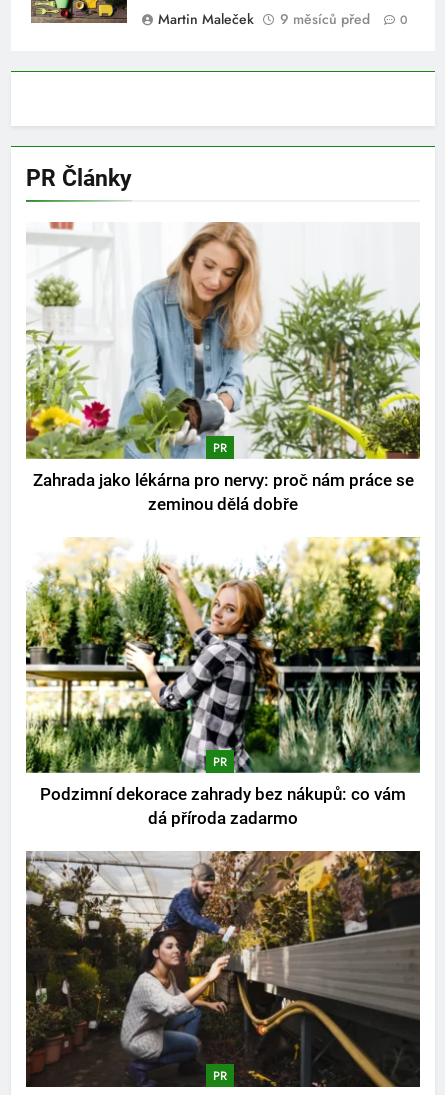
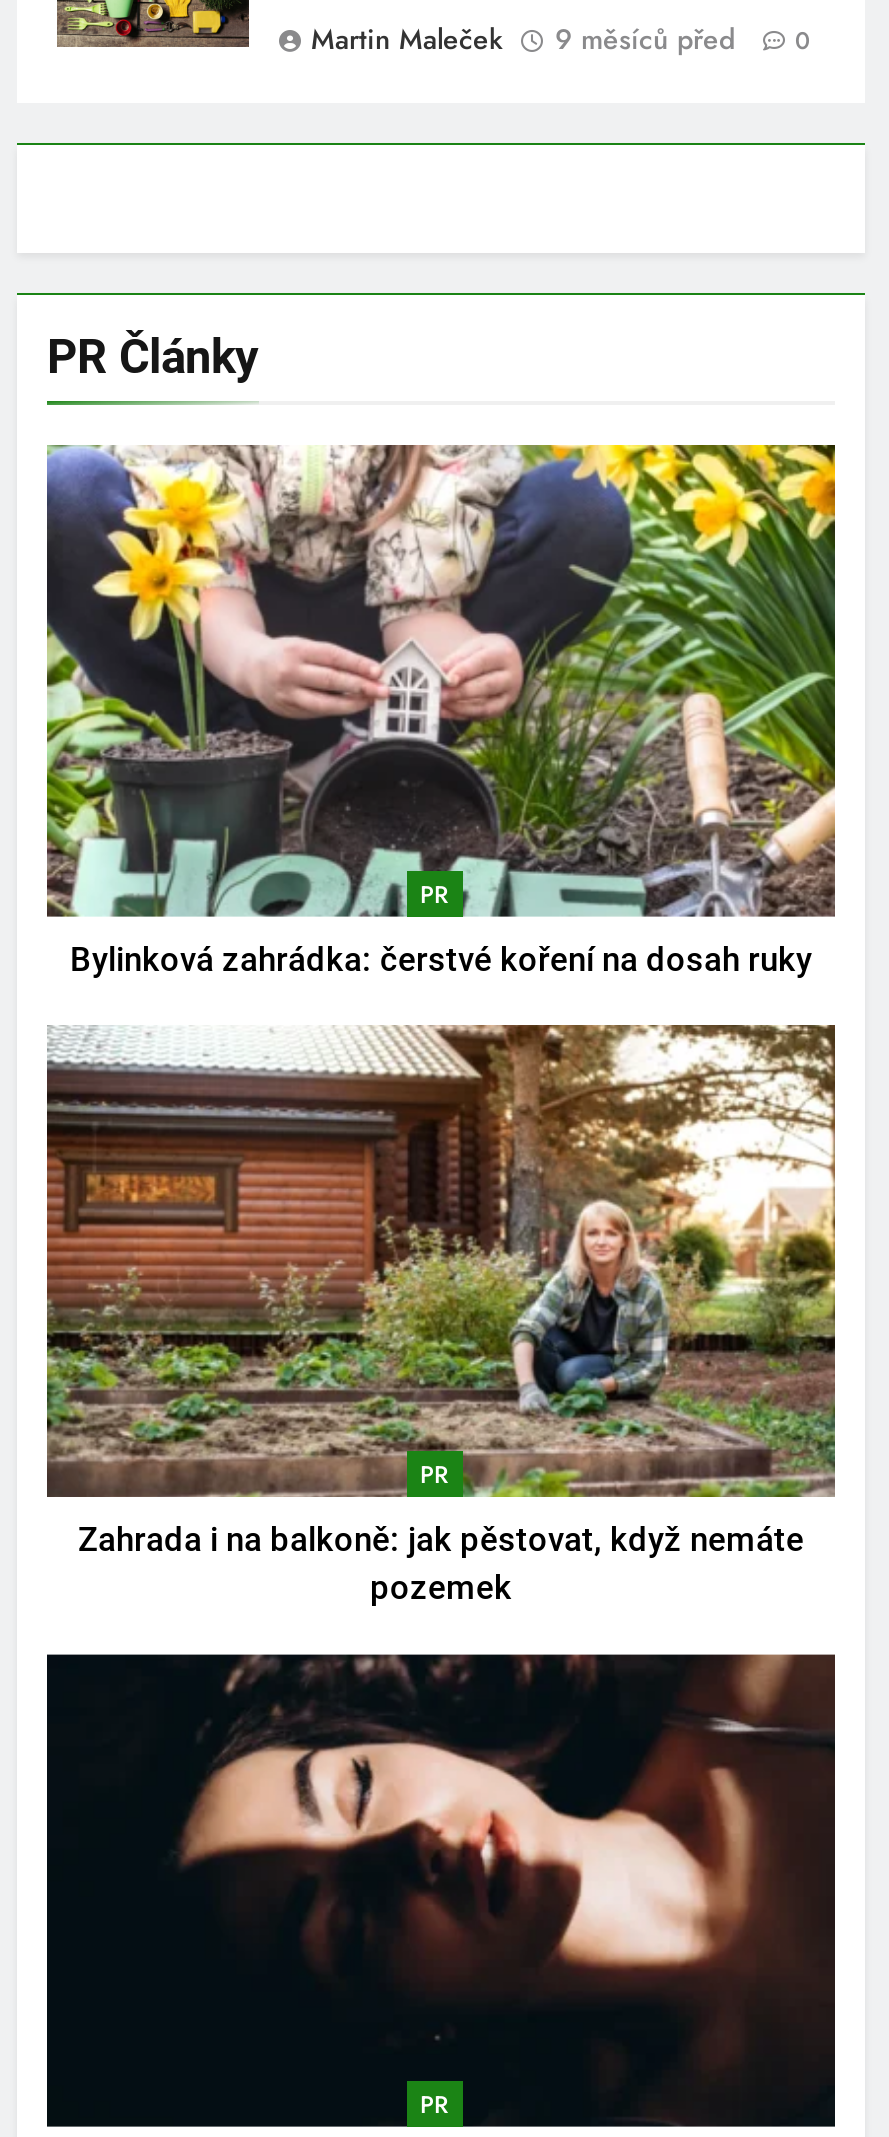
[26,221,421,514] [image] | Zahrada jako lékárna pro nervy: proč nám práce se | zeminou dělá dobře -> [45,442,837,979] [image] | Bylinková zahrádka: čerstvé koření na dosah ruky
[25,536,421,828] [image] | Podzimní dekorace zahrady bez nákupů: co vám | dá příroda zadarmo -> [45,1022,837,1608] [image] | Zahrada i na balkoně: jak pěstovat, když nemáte | pozemek
[25,850,420,1088] [image] -> [45,1652,833,2128] [image]

